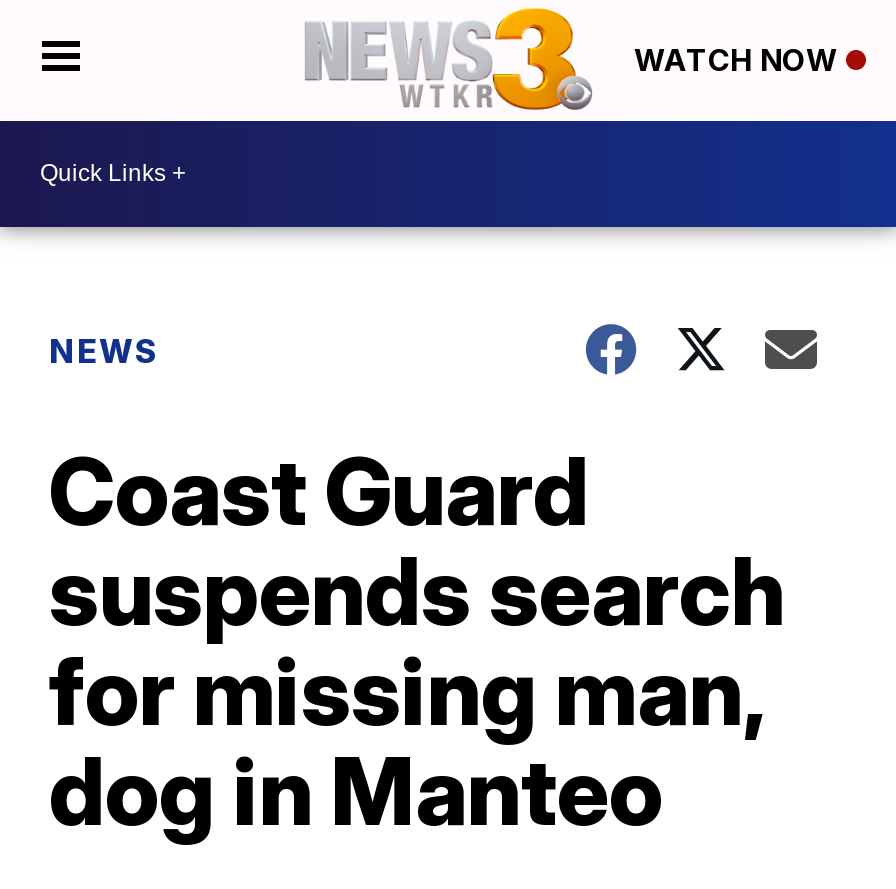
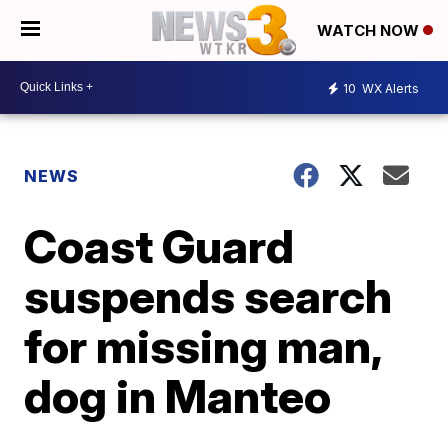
none -> [343,81,419,96] 10 WX Alerts

